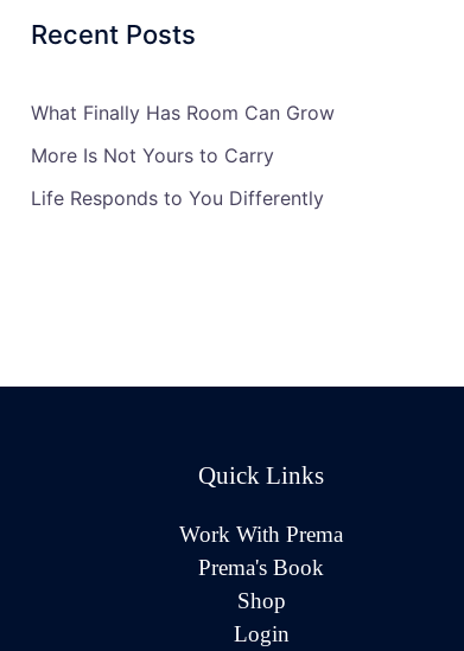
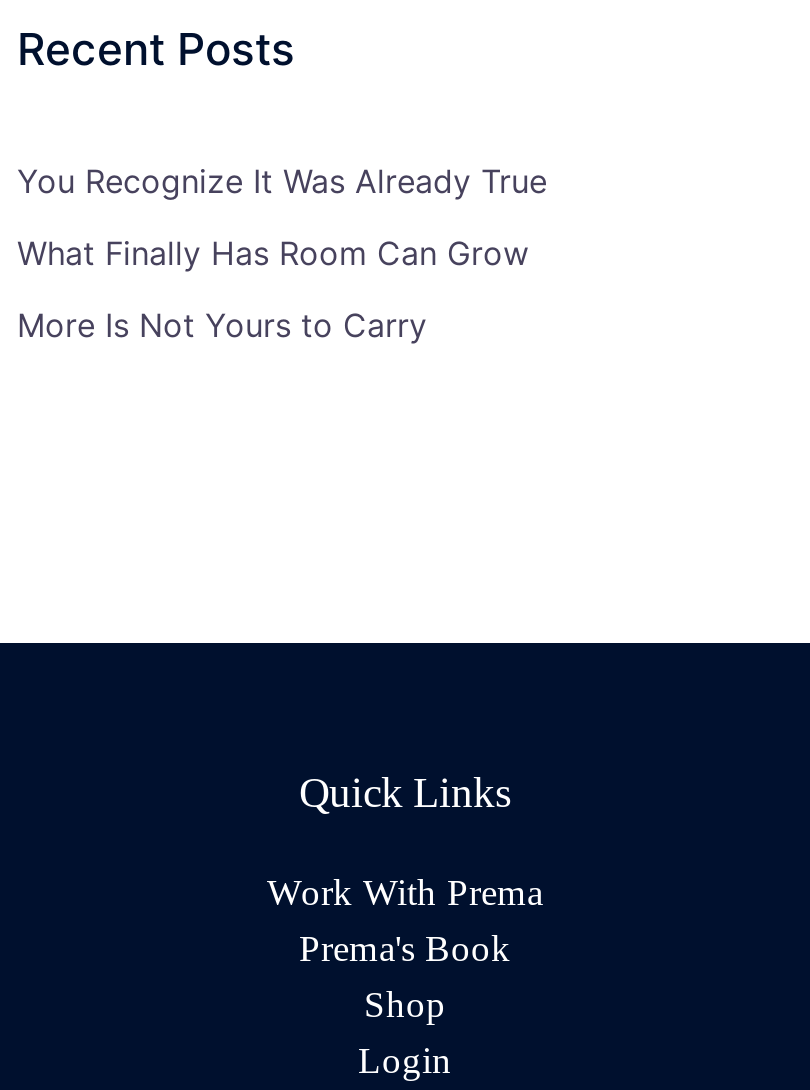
none -> [17,162,547,202] You Recognize It Was Already True
moved [31,101,335,167] -> [17,234,529,346]: What Finally Has Room Can Grow | More Is Not Yours to Carry
[31,186,324,210] Life Responds to You Differently -> none

